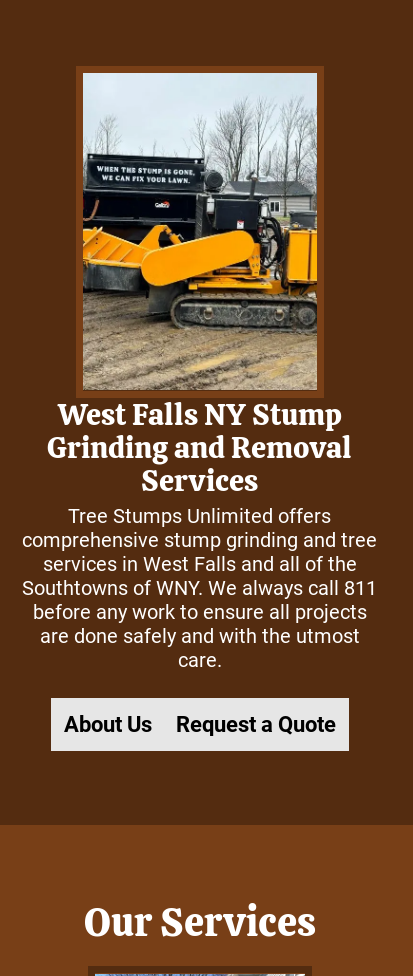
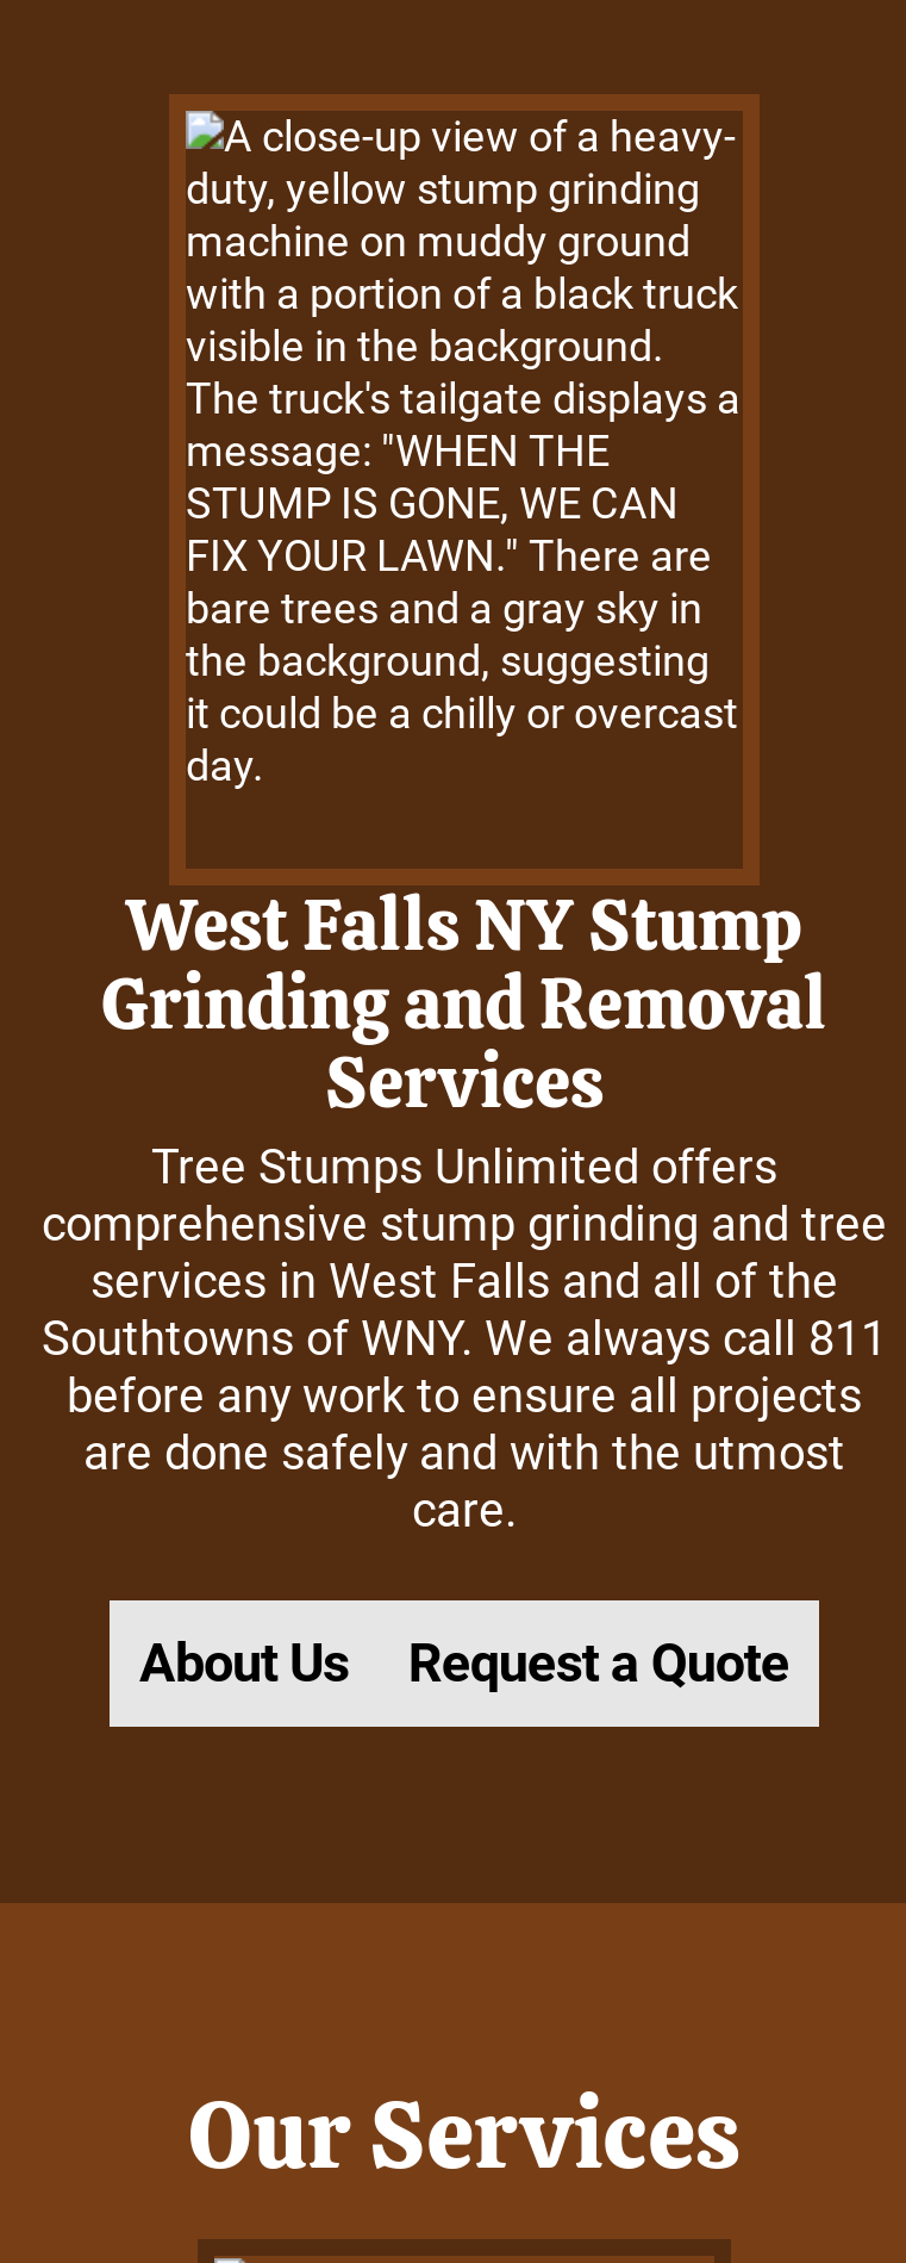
[82,72,318,391] [image] -> [186,111,743,866] [image]

